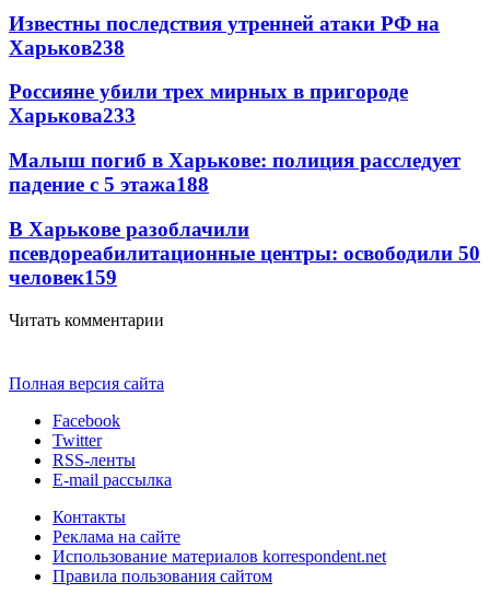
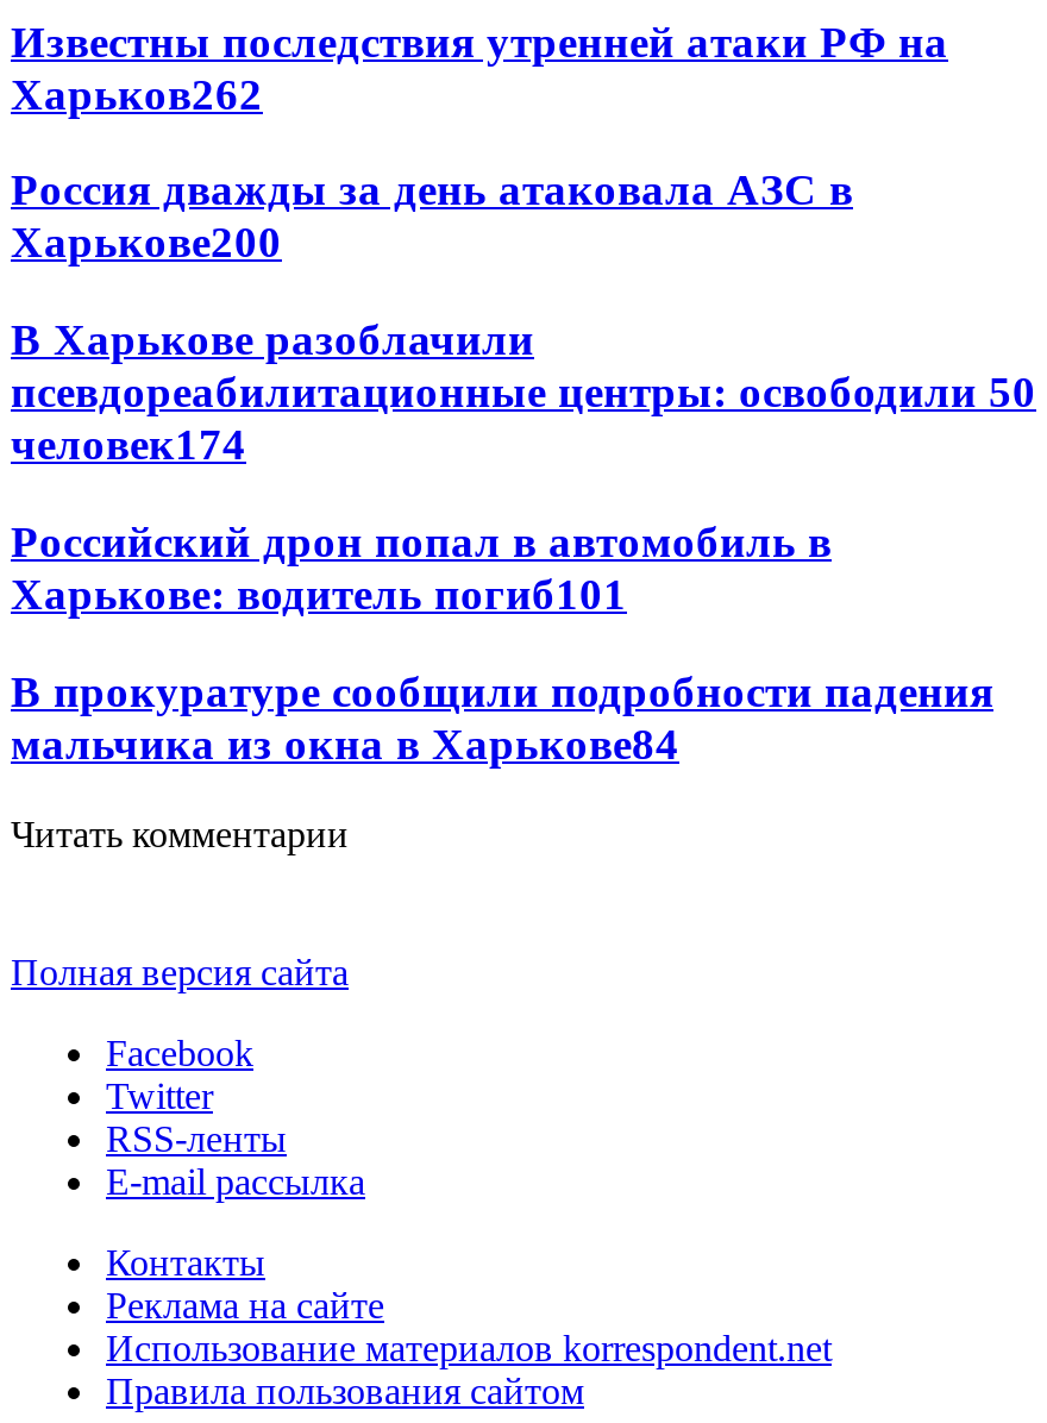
[9,36,460,196] Харьков238 | Россияне убили трех мирных в пригороде | Харькова233 | Малыш погиб в Харькове: полиция расследует | падение с 5 этажа188 -> [11,68,853,267] Харьков262 | Россия дважды за день атаковала АЗС в | Харькове200
moved [9,217,480,265] -> [11,314,1036,417]: В Харькове разоблачили | псевдореабилитационные центры: освободили 50
[9,266,117,289] человек159 -> [11,419,993,767] человек174 | Российский дрон попал в автомобиль в | Харькове: водитель погиб101 | В прокуратуре сообщили подробности падения | мальчика из окна в Харькове84

